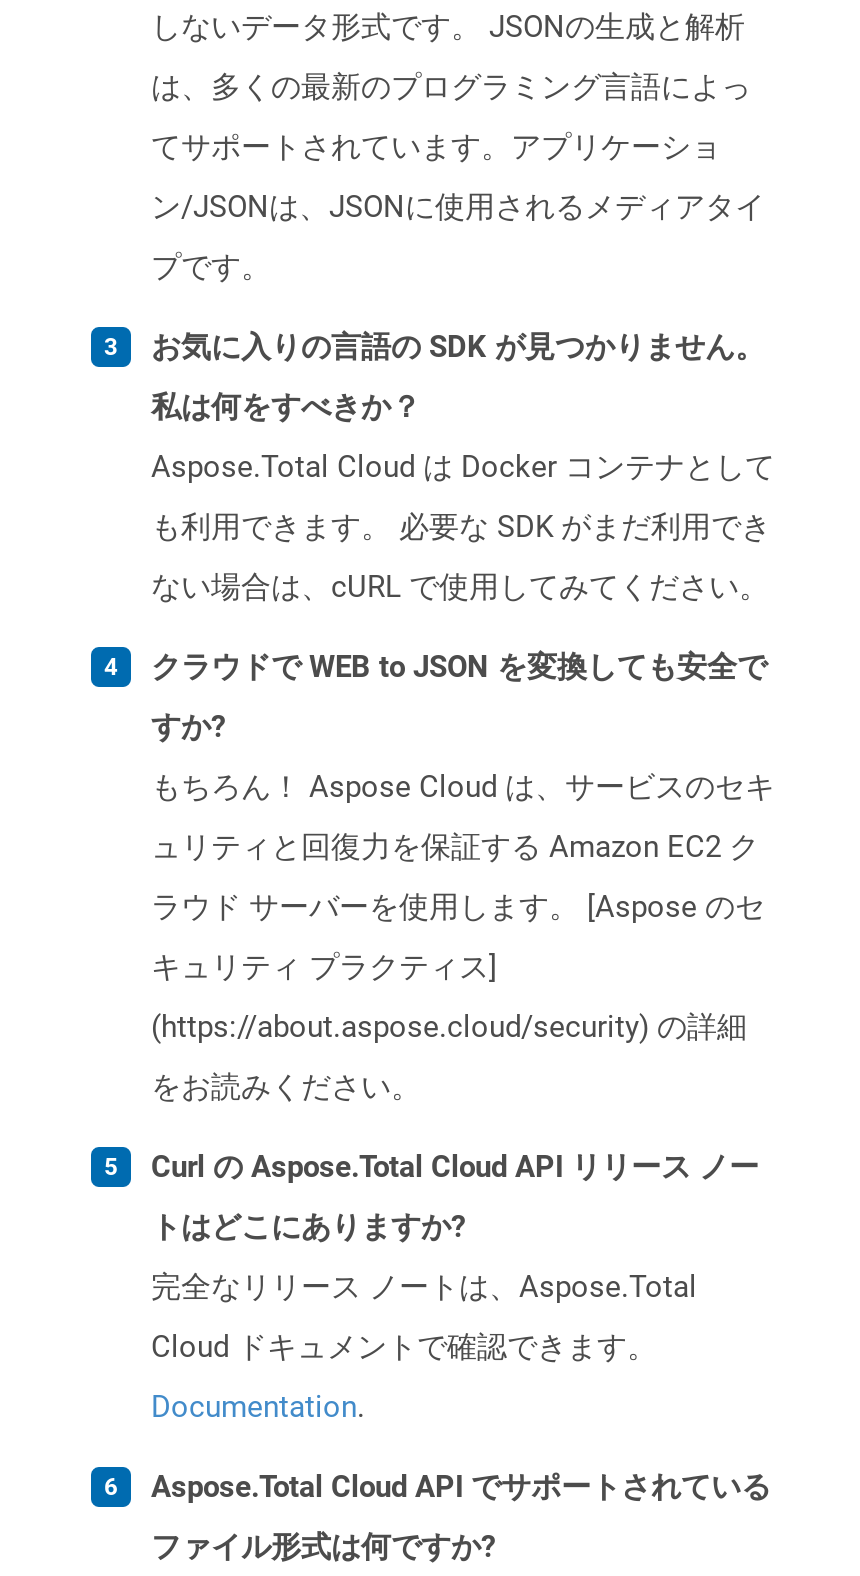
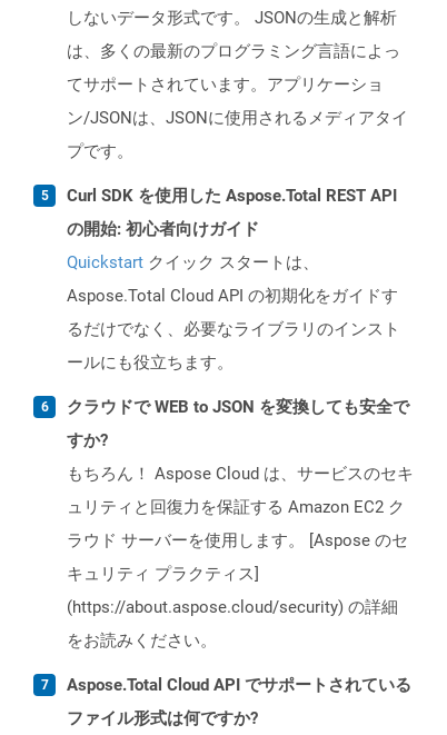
[151,329,775,605] お気に入りの言語の SDK が見つかりません。 | 私は何をすべきか？ | Aspose.Total Cloud は Docker コンテナとして | も利用できます。 必要な SDK がまだ利用でき | ない場合は、cURL で使用してみてください。 -> [67,186,400,373] Curl SDK を使用した Aspose.Total REST API | の開始: 初心者向けガイド | Quickstartクイック スタートは、 | Aspose.Total Cloud API の初期化をガイドす | るだけでなく、必要なライブラリのインスト | ールにも役立ちます。
moved [151,649,775,1105] -> [67,397,414,651]: クラウドで WEB to JSON を変換しても安全で | すか? | もちろん！ Aspose Cloud は、サービスのセキ | ュリティと回復力を保証する Amazon EC2 ク | ラウド サーバーを使用します。 [Aspose のセ | キュリティ プラクティス] | (https://about.aspose.cloud/security) の詳細 | をお読みください。
[151,1149,759,1425] Curl の Aspose.Total Cloud API リリース ノー | トはどこにありますか? | 完全なリリース ノートは、Aspose.Total | Cloud ドキュメントで確認できます。 | Documentation. -> none

